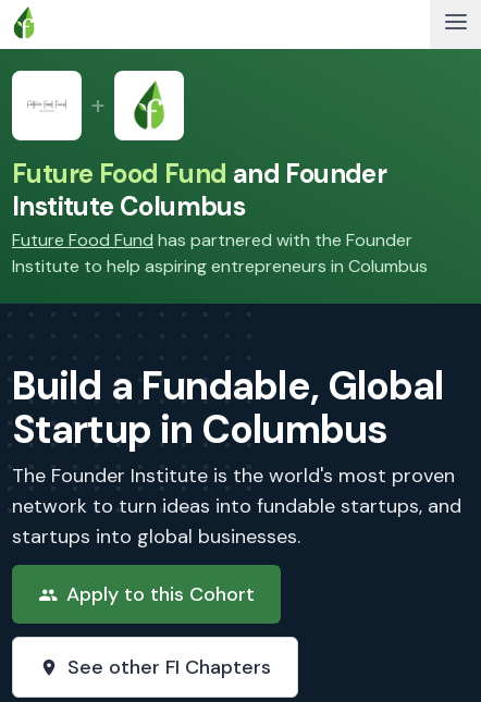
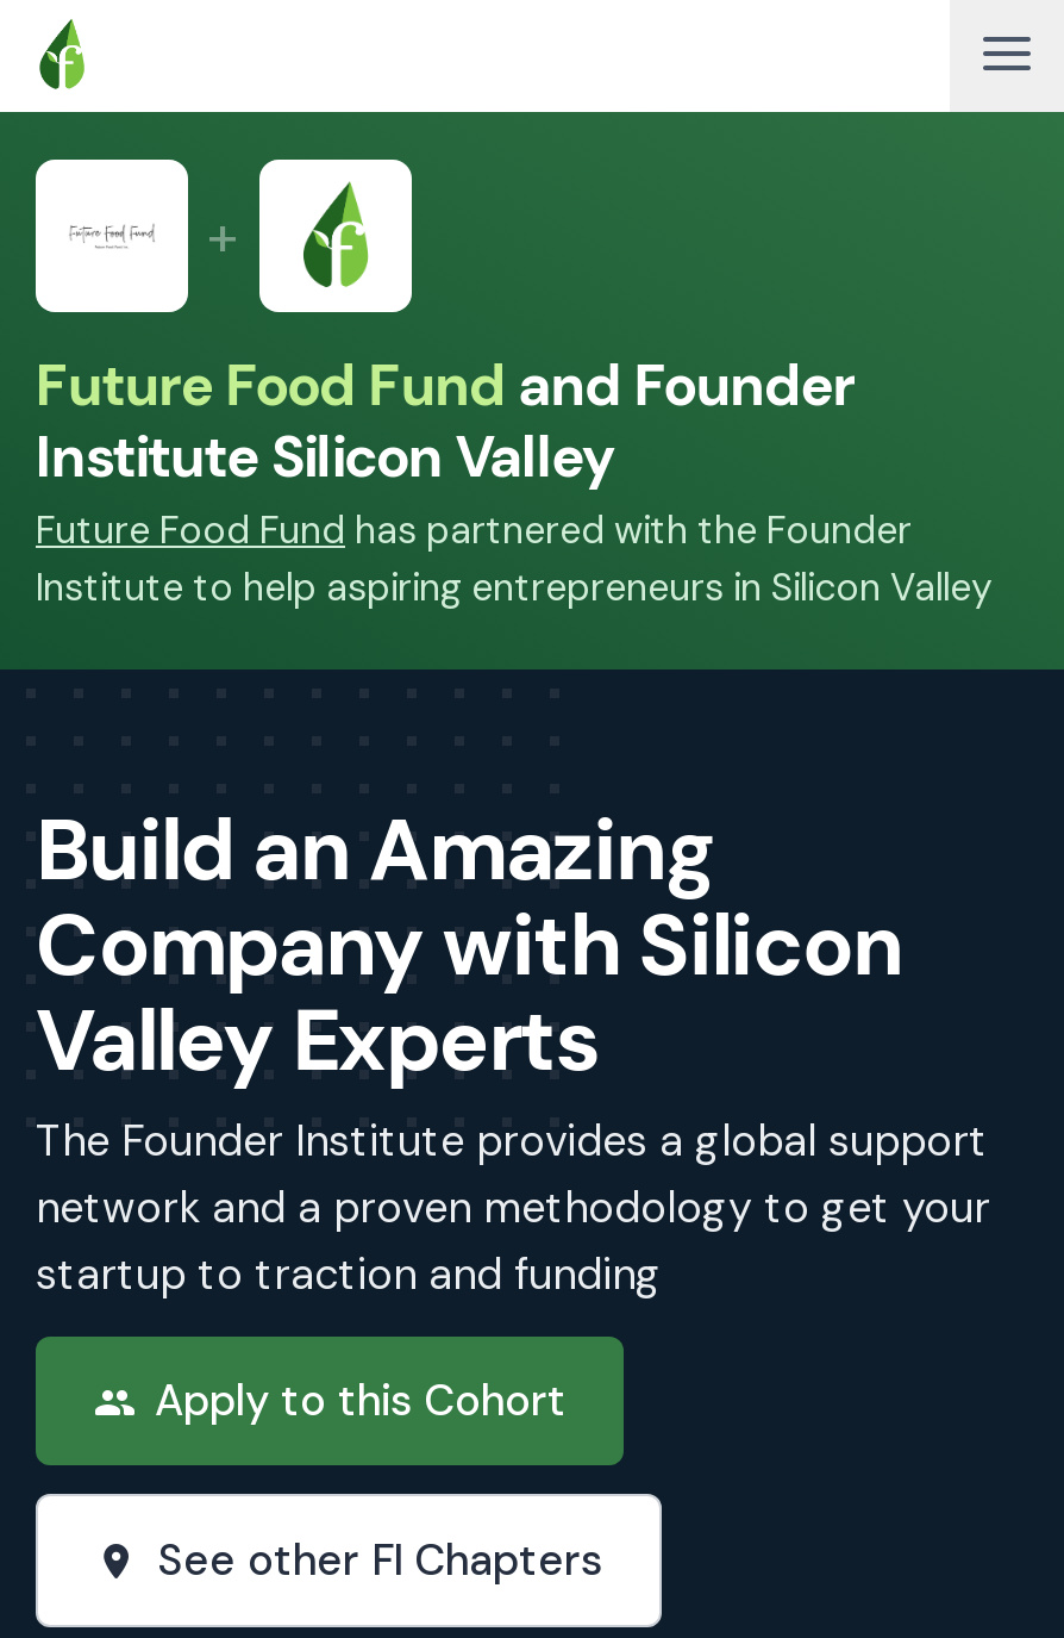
[12,189,245,223] Institute Columbus -> [36,419,616,493] Institute Silicon Valley
[12,255,428,278] Institute to help aspiring entrepreneurs in Columbus -> [36,562,993,612] Institute to help aspiring entrepreneurs in Silicon Valley
[12,360,461,550] Build a Fundable, Global | Startup in Columbus | The Founder Institute is the world's most proven | network to turn ideas into fundable startups, and | startups into global businesses. -> [36,793,990,1303] Build an Amazing | Company with Silicon | Valley Experts | The Founder Institute provides a global support | network and a proven methodology to get your | startup to traction and funding

